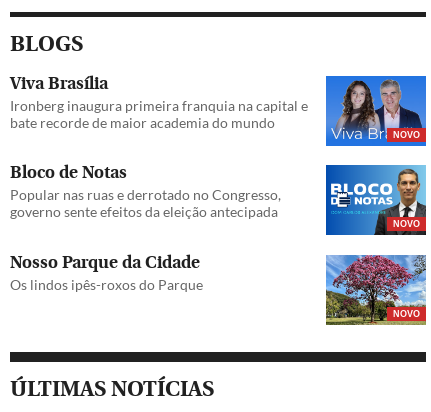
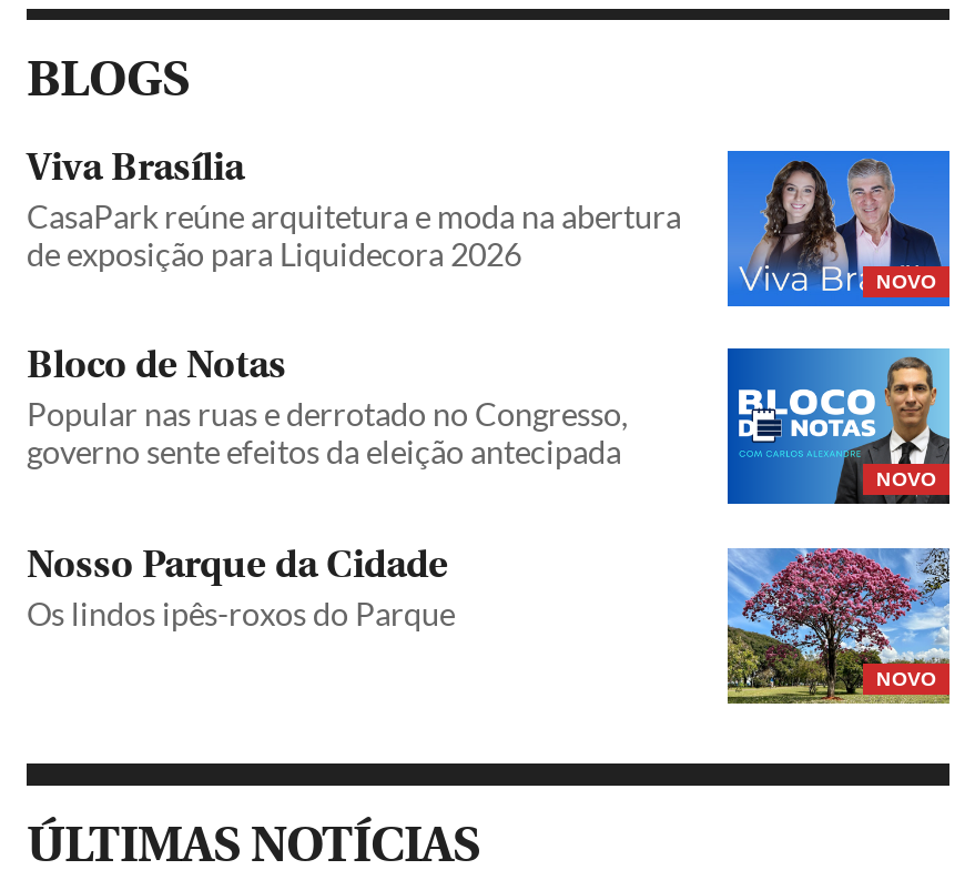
[10,97,308,131] Ironberg inaugura primeira franquia na capital e | bate recorde de maior academia do mundo -> [27,198,681,273] CasaPark reúne arquitetura e moda na abertura | de exposição para Liquidecora 2026

